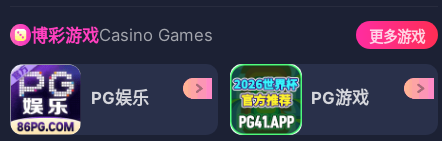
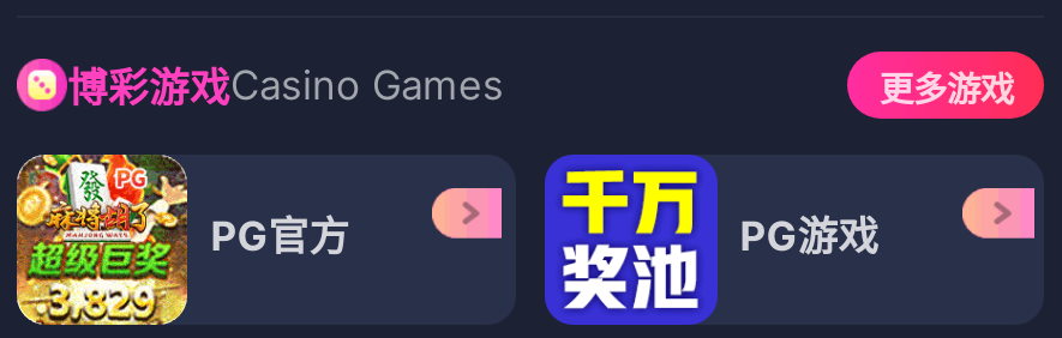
[9,63,149,135] [image] | PG娱乐 -> [14,152,350,327] [image] | PG官方
[229,63,303,136] [image] -> [542,152,720,327] [image]

